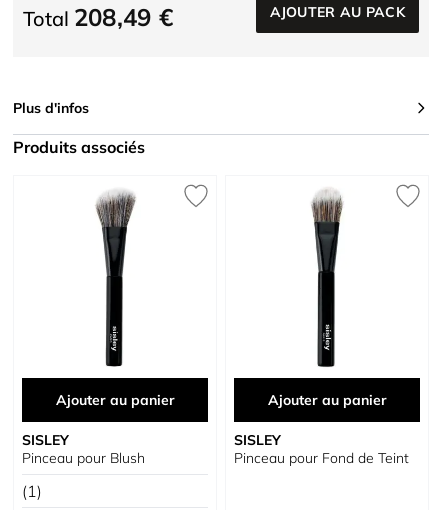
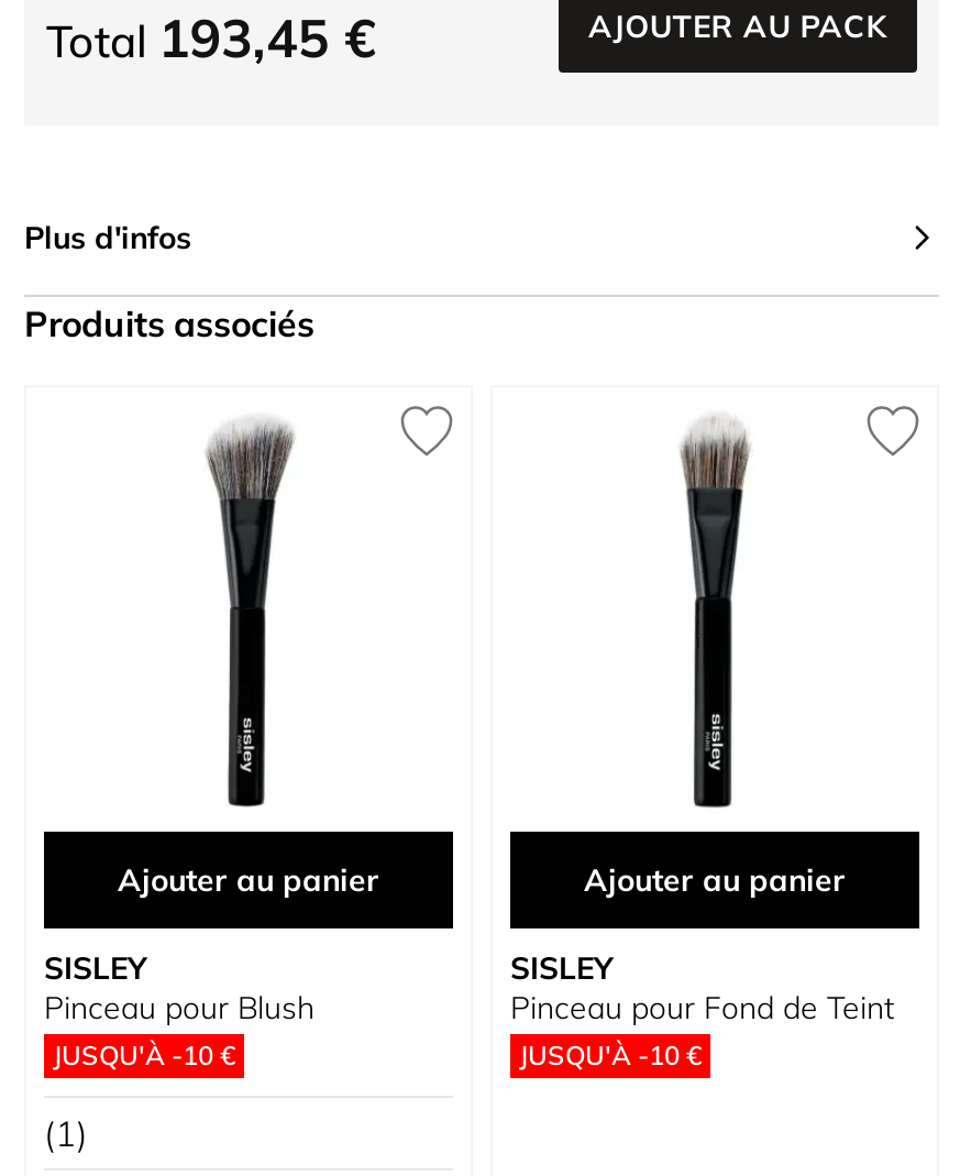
[23,2,173,32] Total 208,49 € -> [46,4,376,70] Total 193,45 €
none -> [53,1038,235,1071] JUSQU'À -10 €
none -> [519,1038,702,1071] JUSQU'À -10 €

